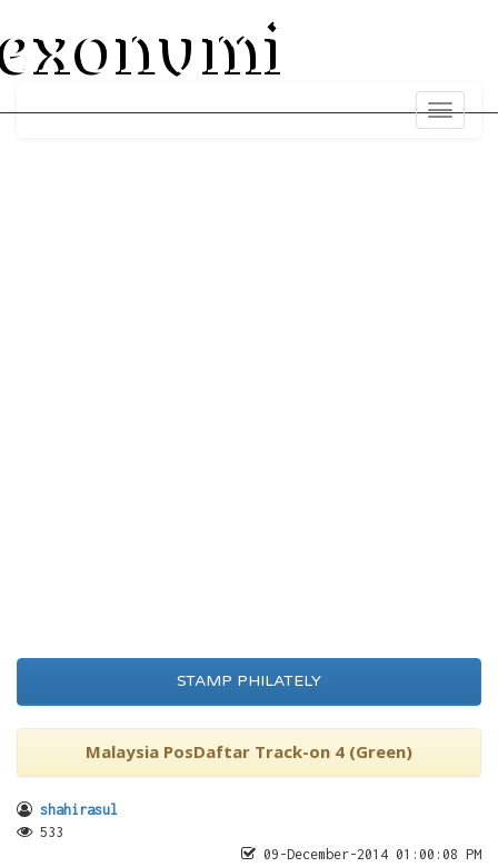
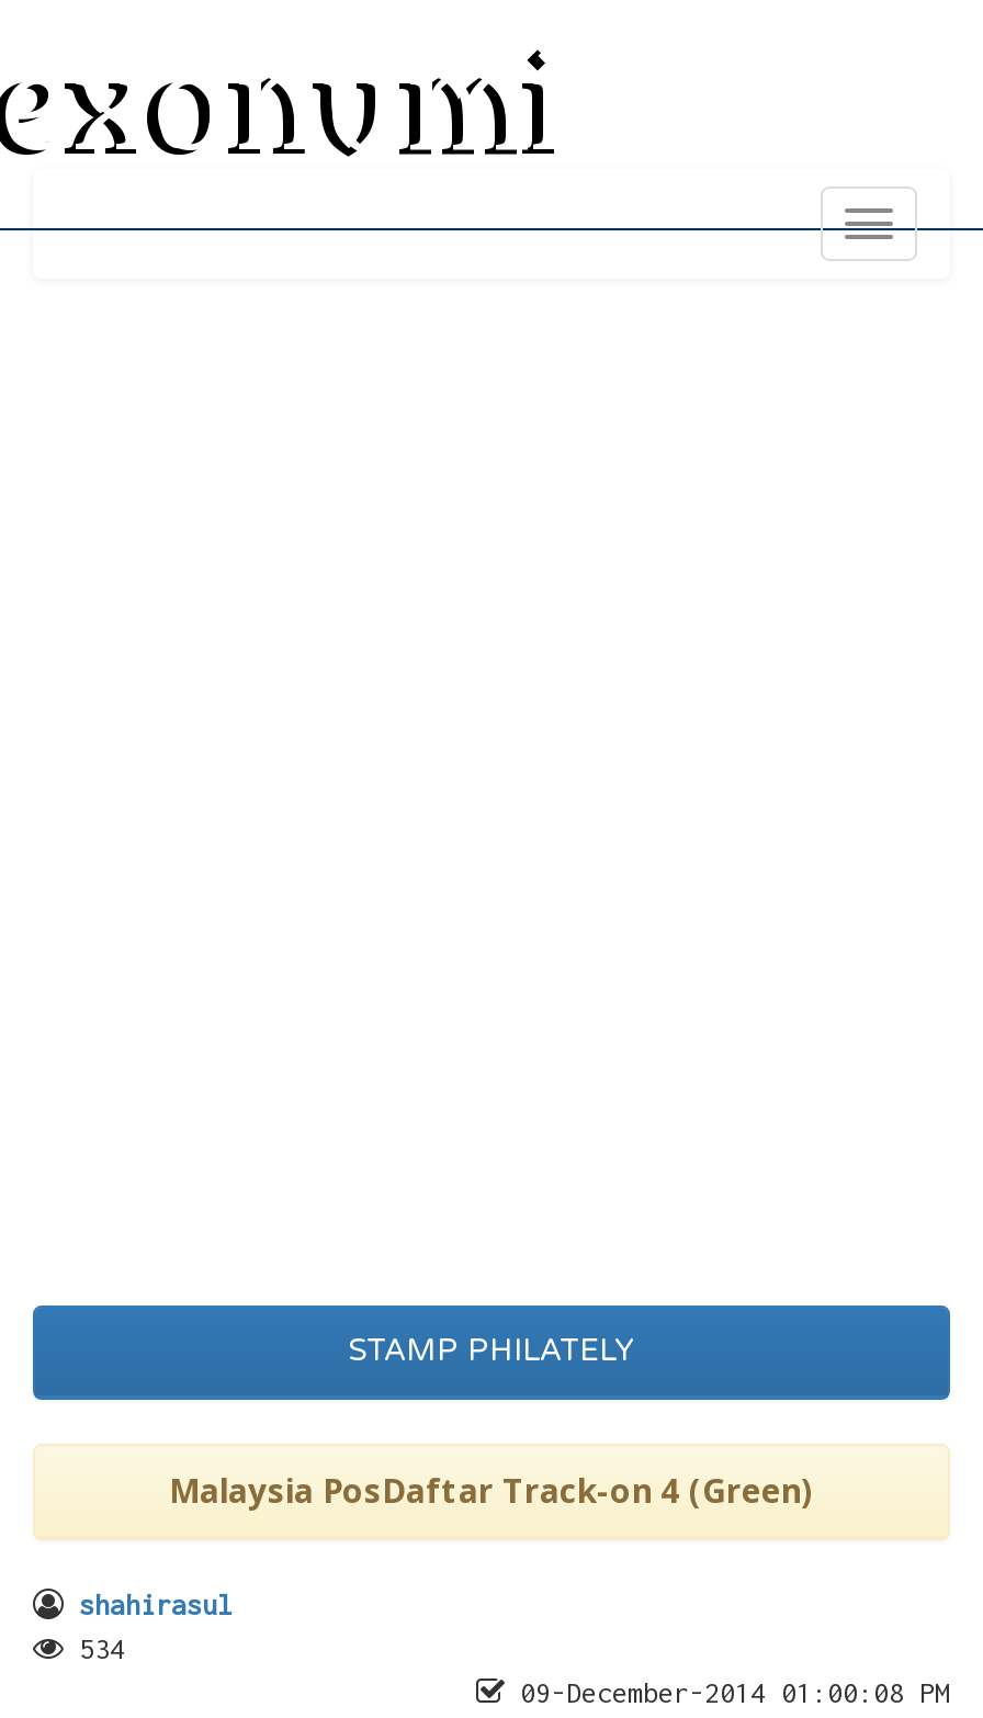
[32,824,63,840] 533 -> [64,1632,125,1665] 534

